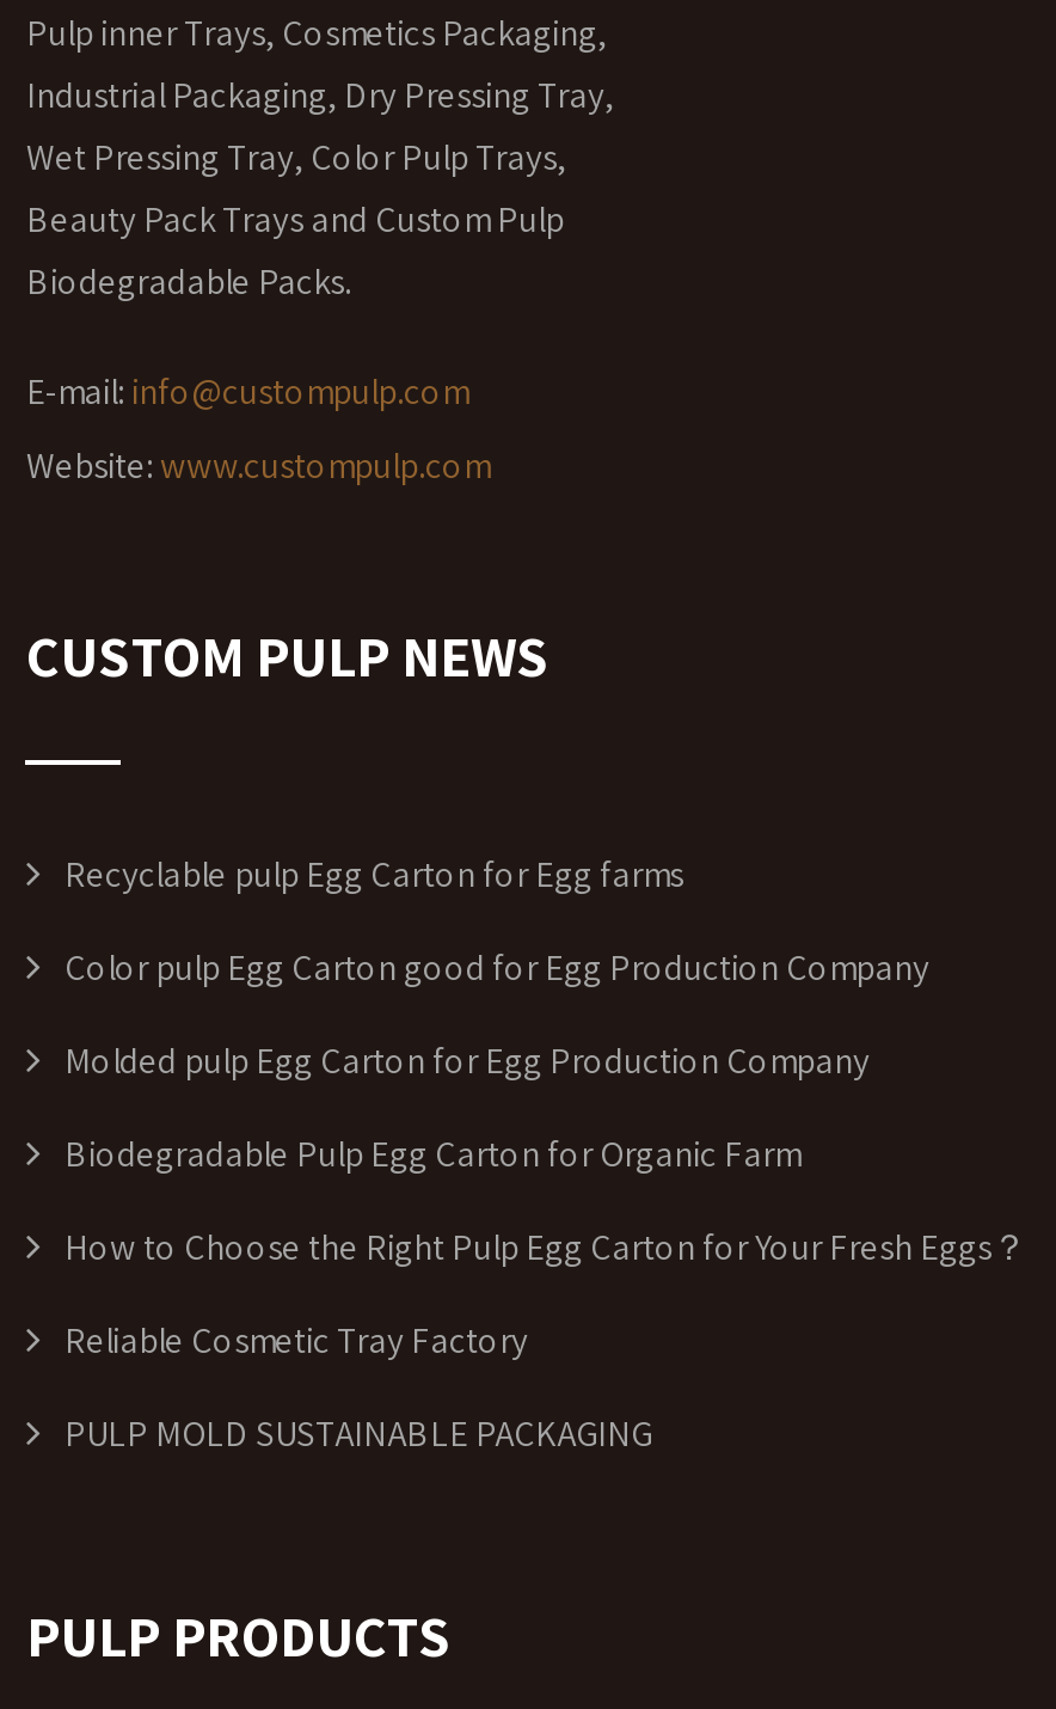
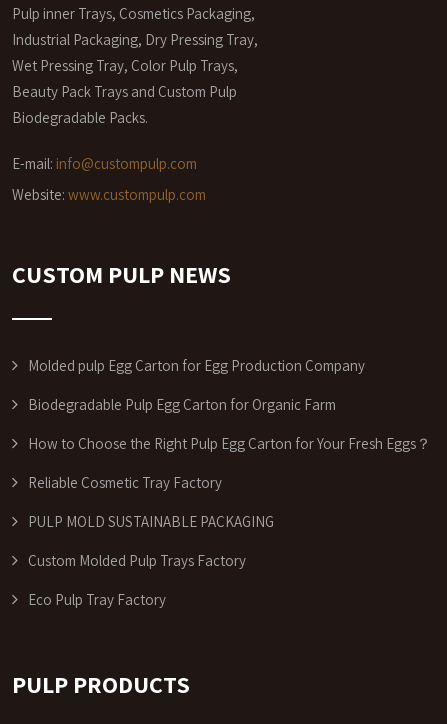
[64,851,929,990] Recyclable pulp Egg Carton for Egg farms | Color pulp Egg Carton good for Egg Production Company -> none
moved [64,1038,1027,1456] -> [28,356,431,531]: Molded pulp Egg Carton for Egg Production Company | Biodegradable Pulp Egg Carton for Organic Farm | How to Choose the Right Pulp Egg Carton for Your Fresh Eggs？ | Reliable Cosmetic Tray Factory | PULP MOLD SUSTAINABLE PACKAGING
none -> [28,551,246,609] Custom Molded Pulp Trays Factory | Eco Pulp Tray Factory

